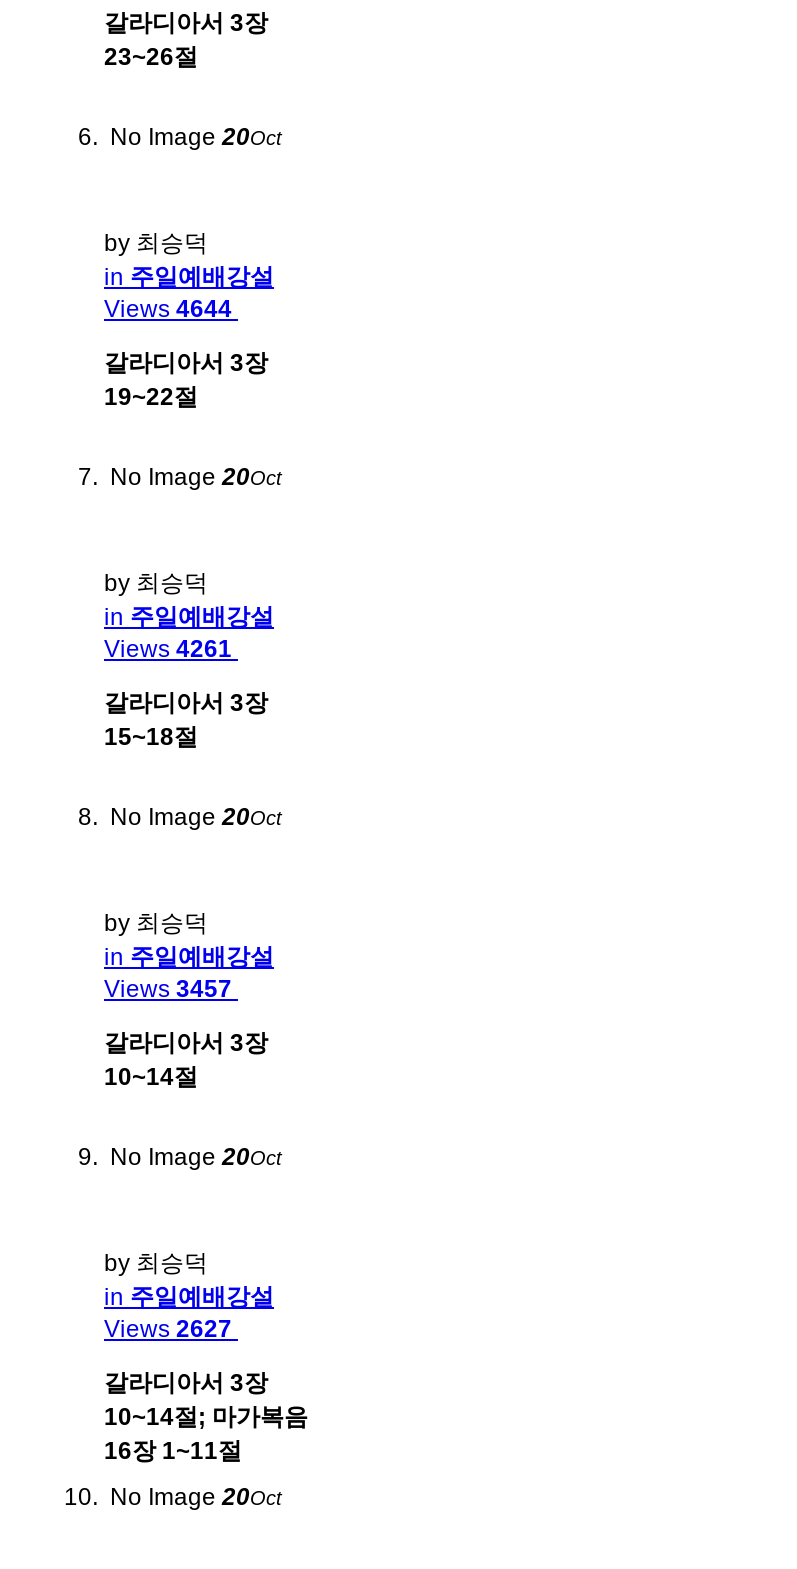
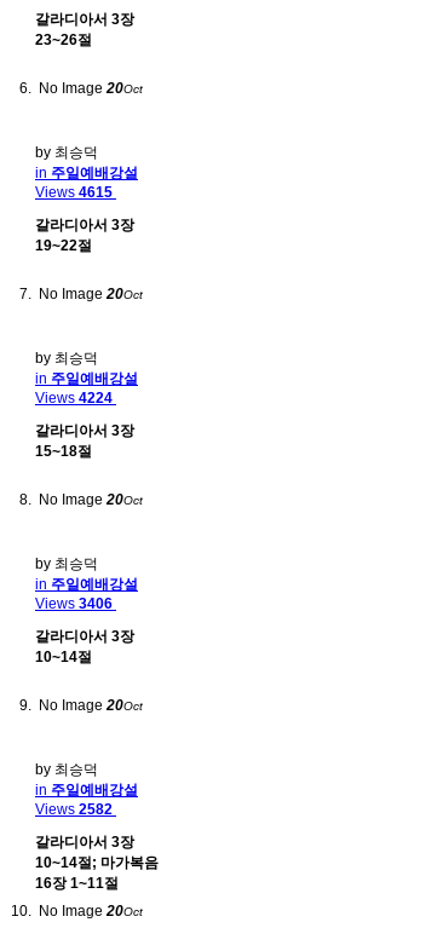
[104,294,232,322] Views 4644 -> [35,184,113,200] Views 4615
[104,634,232,662] Views 4261 -> [35,389,113,406] Views 4224
[104,974,232,1002] Views 3457 -> [35,595,113,612] Views 3406
[104,1314,232,1342] Views 2627 -> [35,801,113,818] Views 2582

